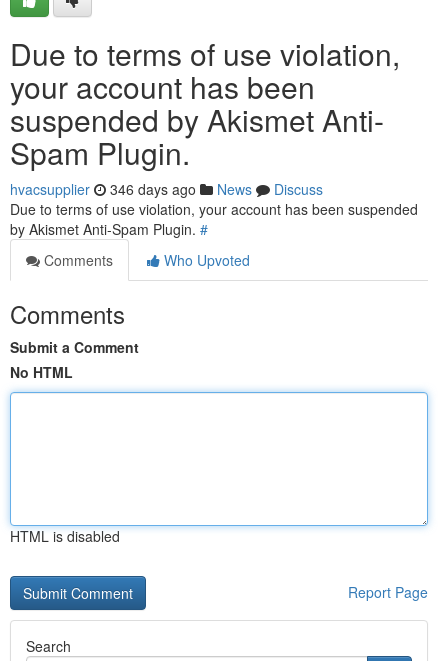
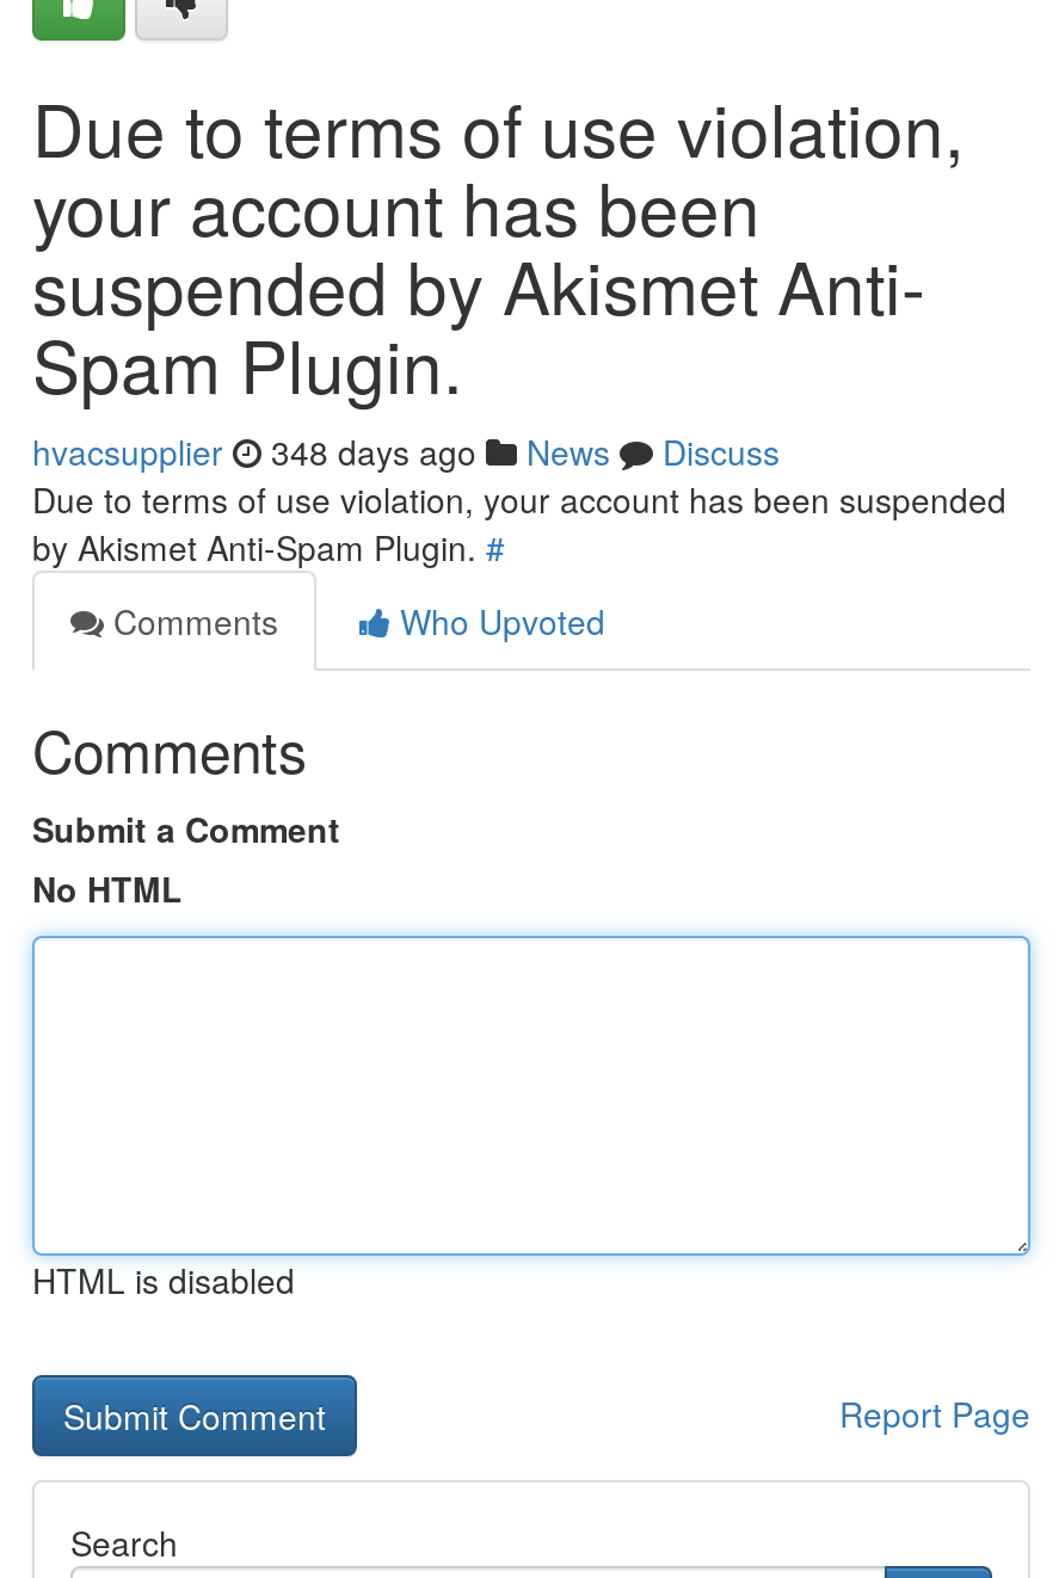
[10,179,323,199] hvacsupplier 346 days ago News Discuss -> [32,427,780,475] hvacsupplier 348 days ago News Discuss

